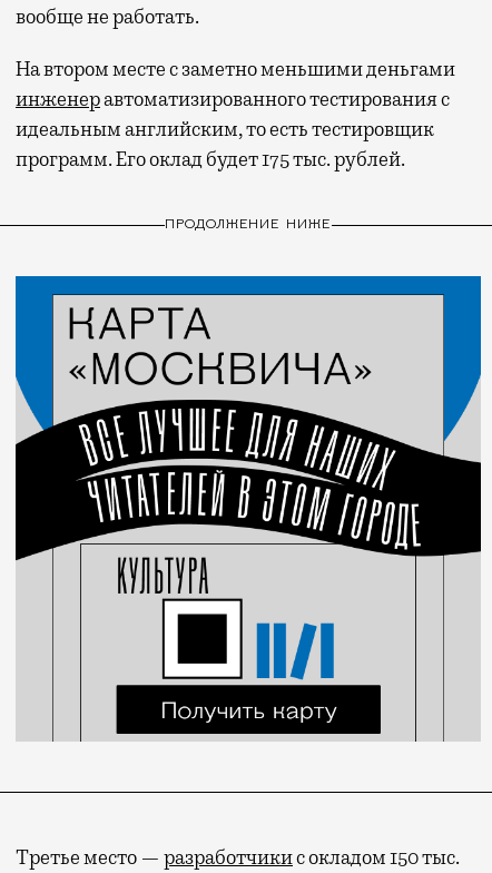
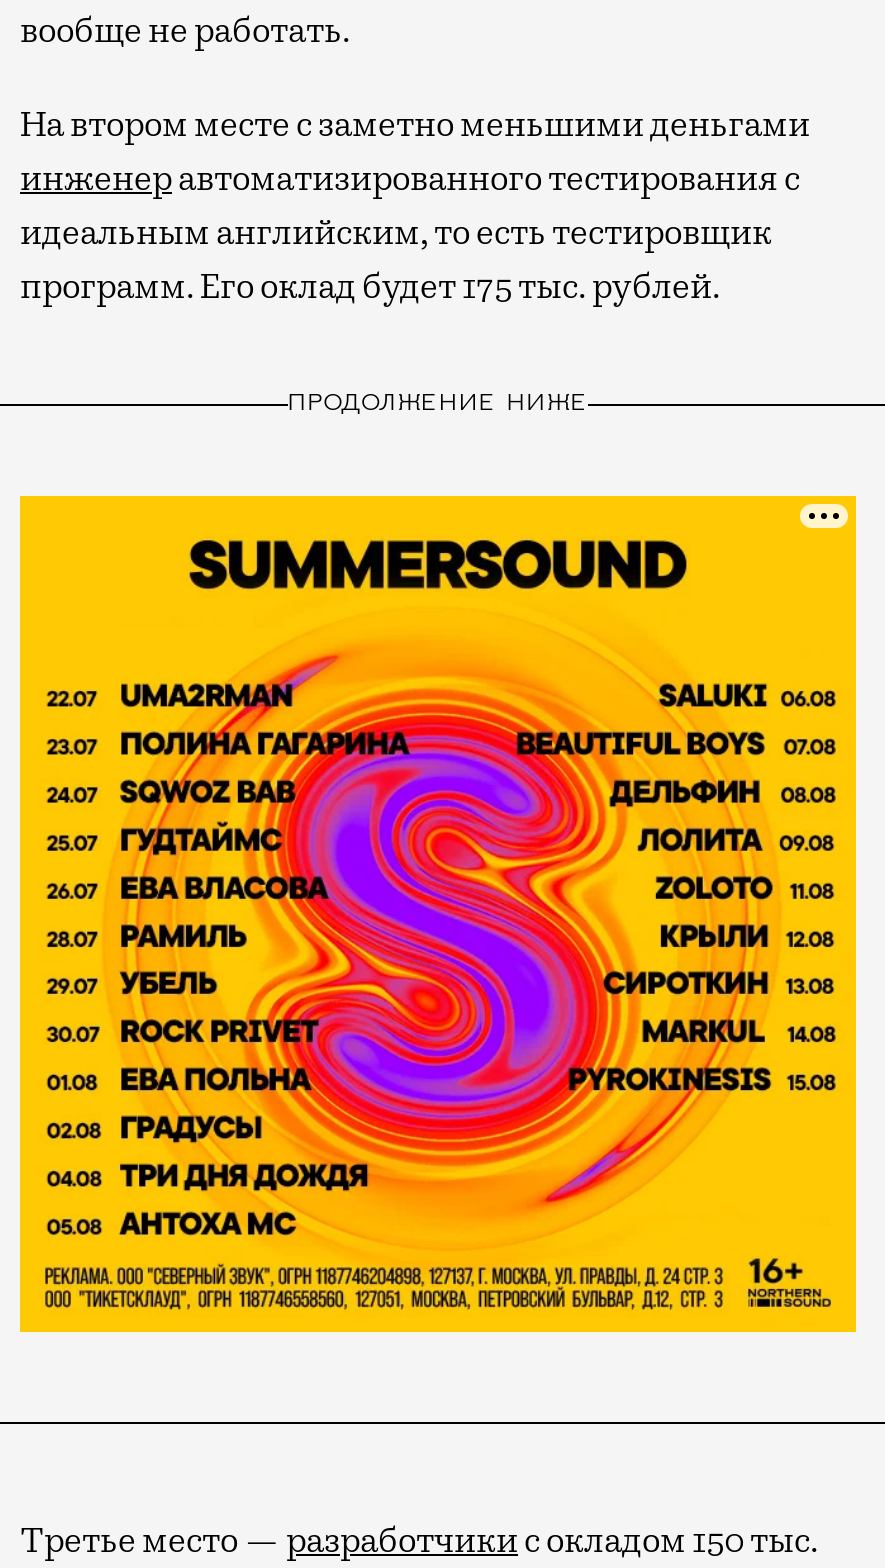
[14,275,482,743] [image] -> [18,494,858,1334] [image]

